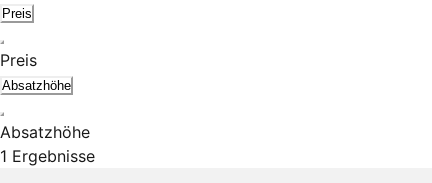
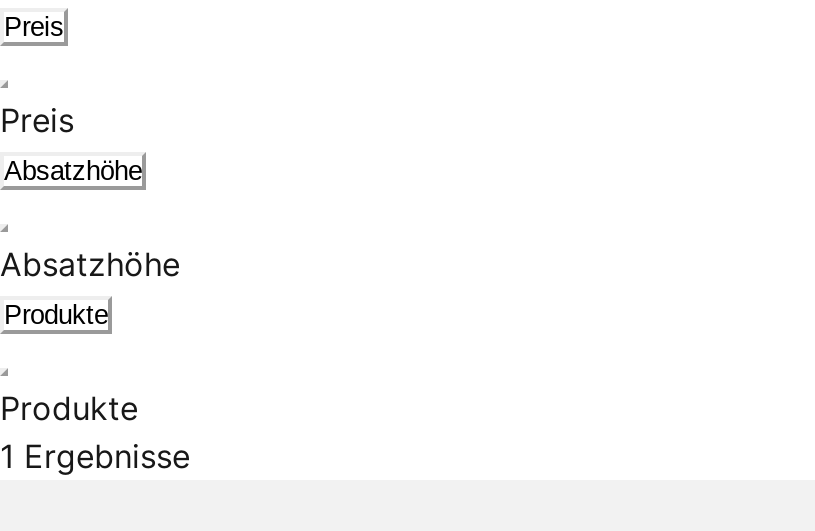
none -> [0,300,138,428] Produkte | Produkte

